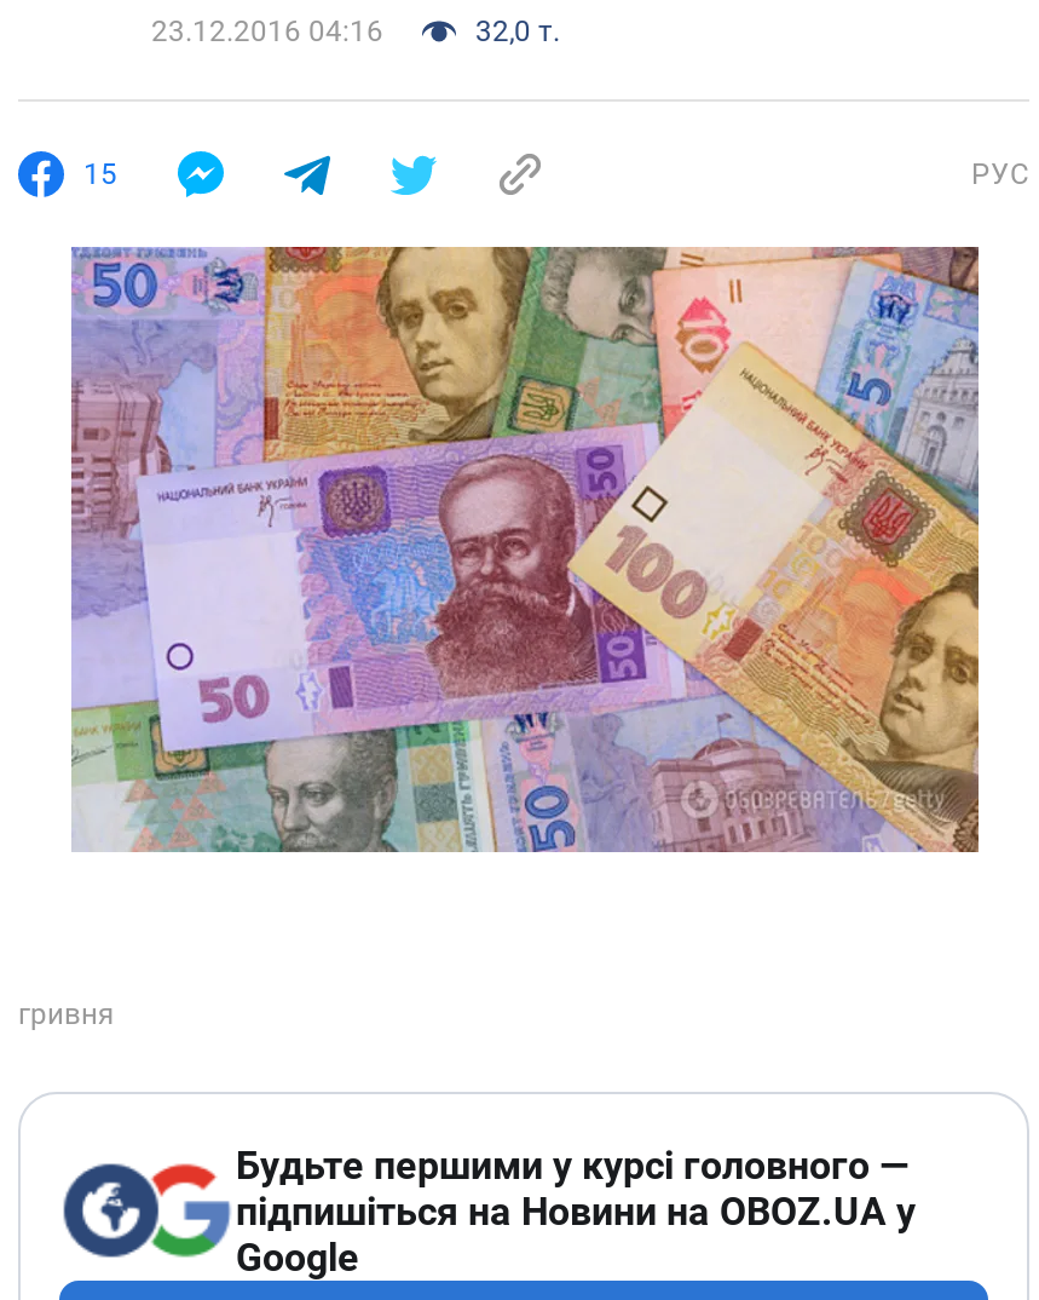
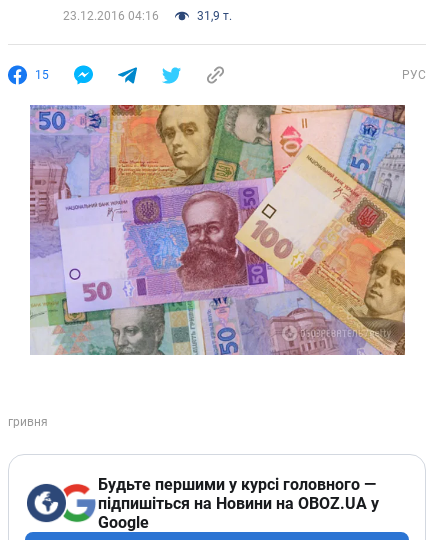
[475,15,560,48] 32,0 т. -> [197,9,232,23] 31,9 т.

